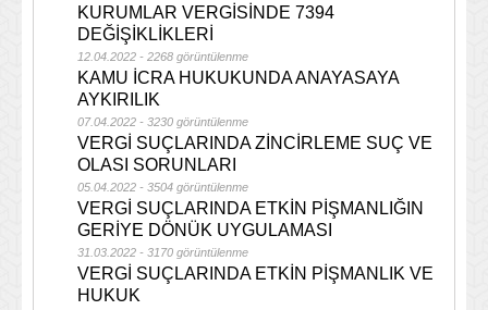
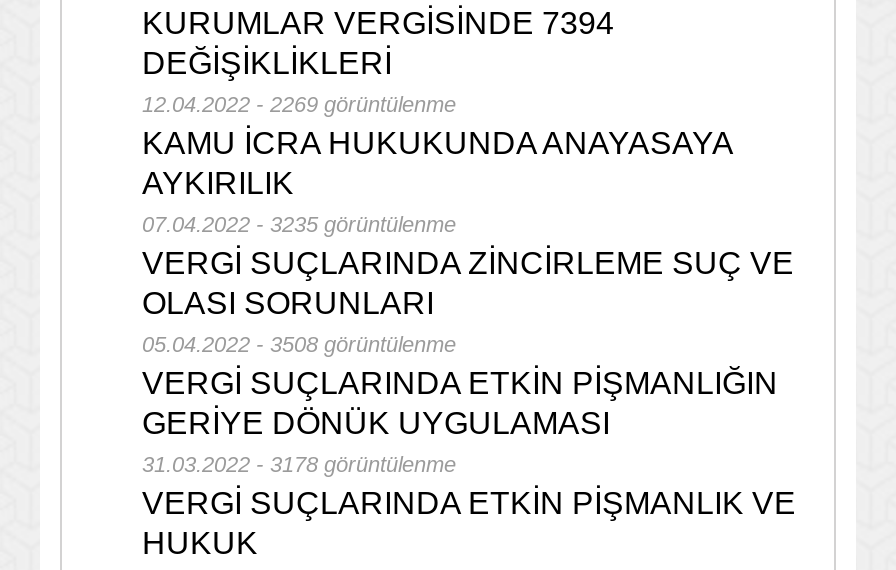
[77,50,248,63] 12.04.2022 - 2268 görüntülenme -> [142,93,456,117] 12.04.2022 - 2269 görüntülenme
[77,116,248,129] 07.04.2022 - 3230 görüntülenme -> [142,213,456,237] 07.04.2022 - 3235 görüntülenme
[77,181,248,194] 05.04.2022 - 3504 görüntülenme -> [142,333,456,357] 05.04.2022 - 3508 görüntülenme
[77,246,248,259] 31.03.2022 - 3170 görüntülenme -> [142,453,456,477] 31.03.2022 - 3178 görüntülenme

